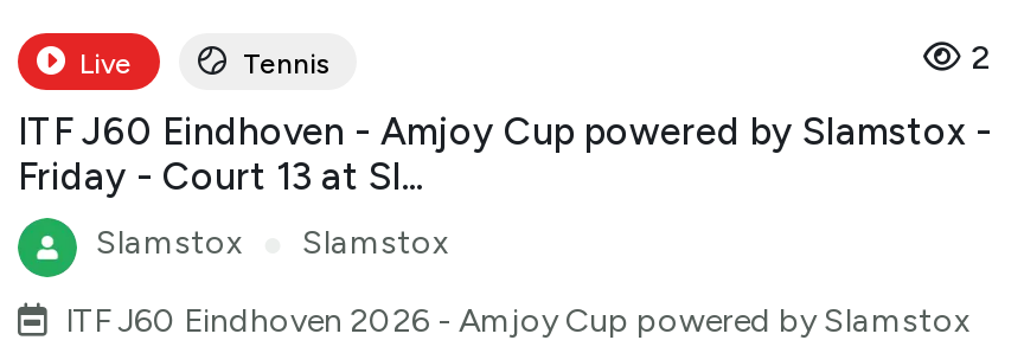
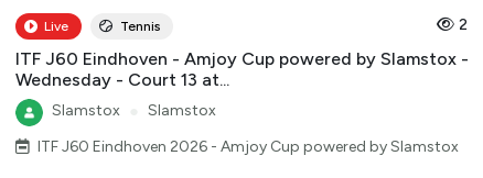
[18,155,423,200] Friday - Court 13 at Sl... -> [15,69,229,90] Wednesday - Court 13 at...

